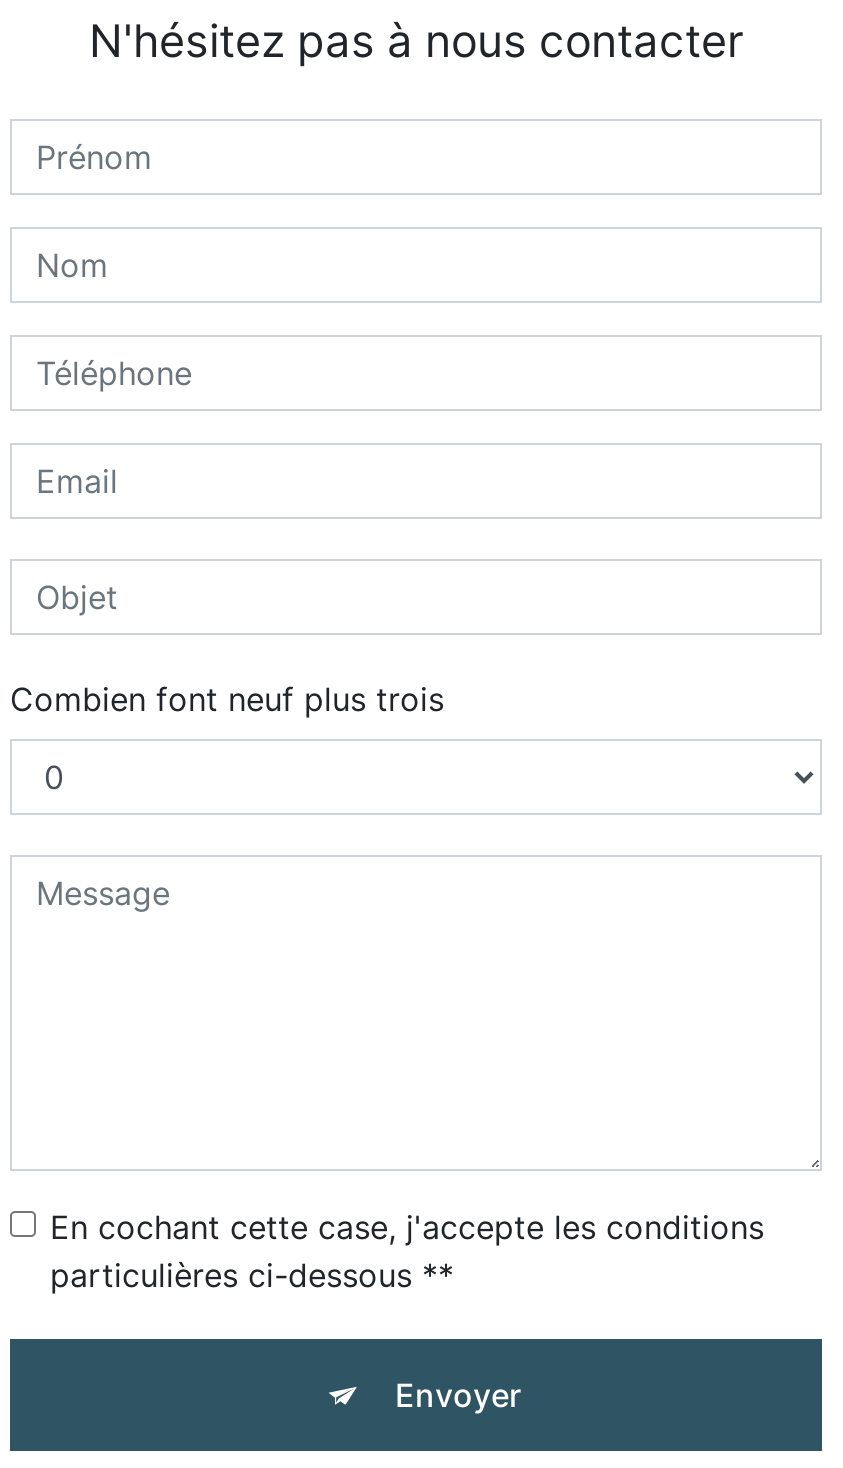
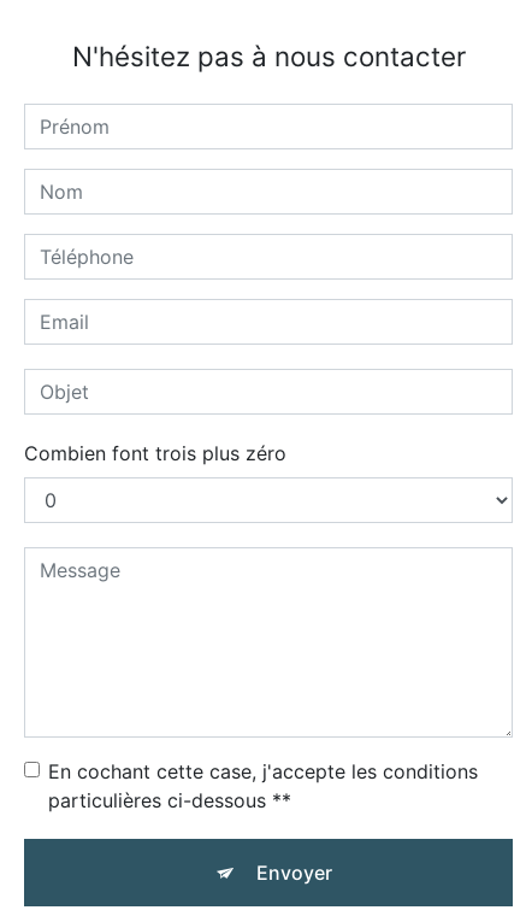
[10,678,444,718] Combien font neuf plus trois -> [24,441,286,465] Combien font trois plus zéro

